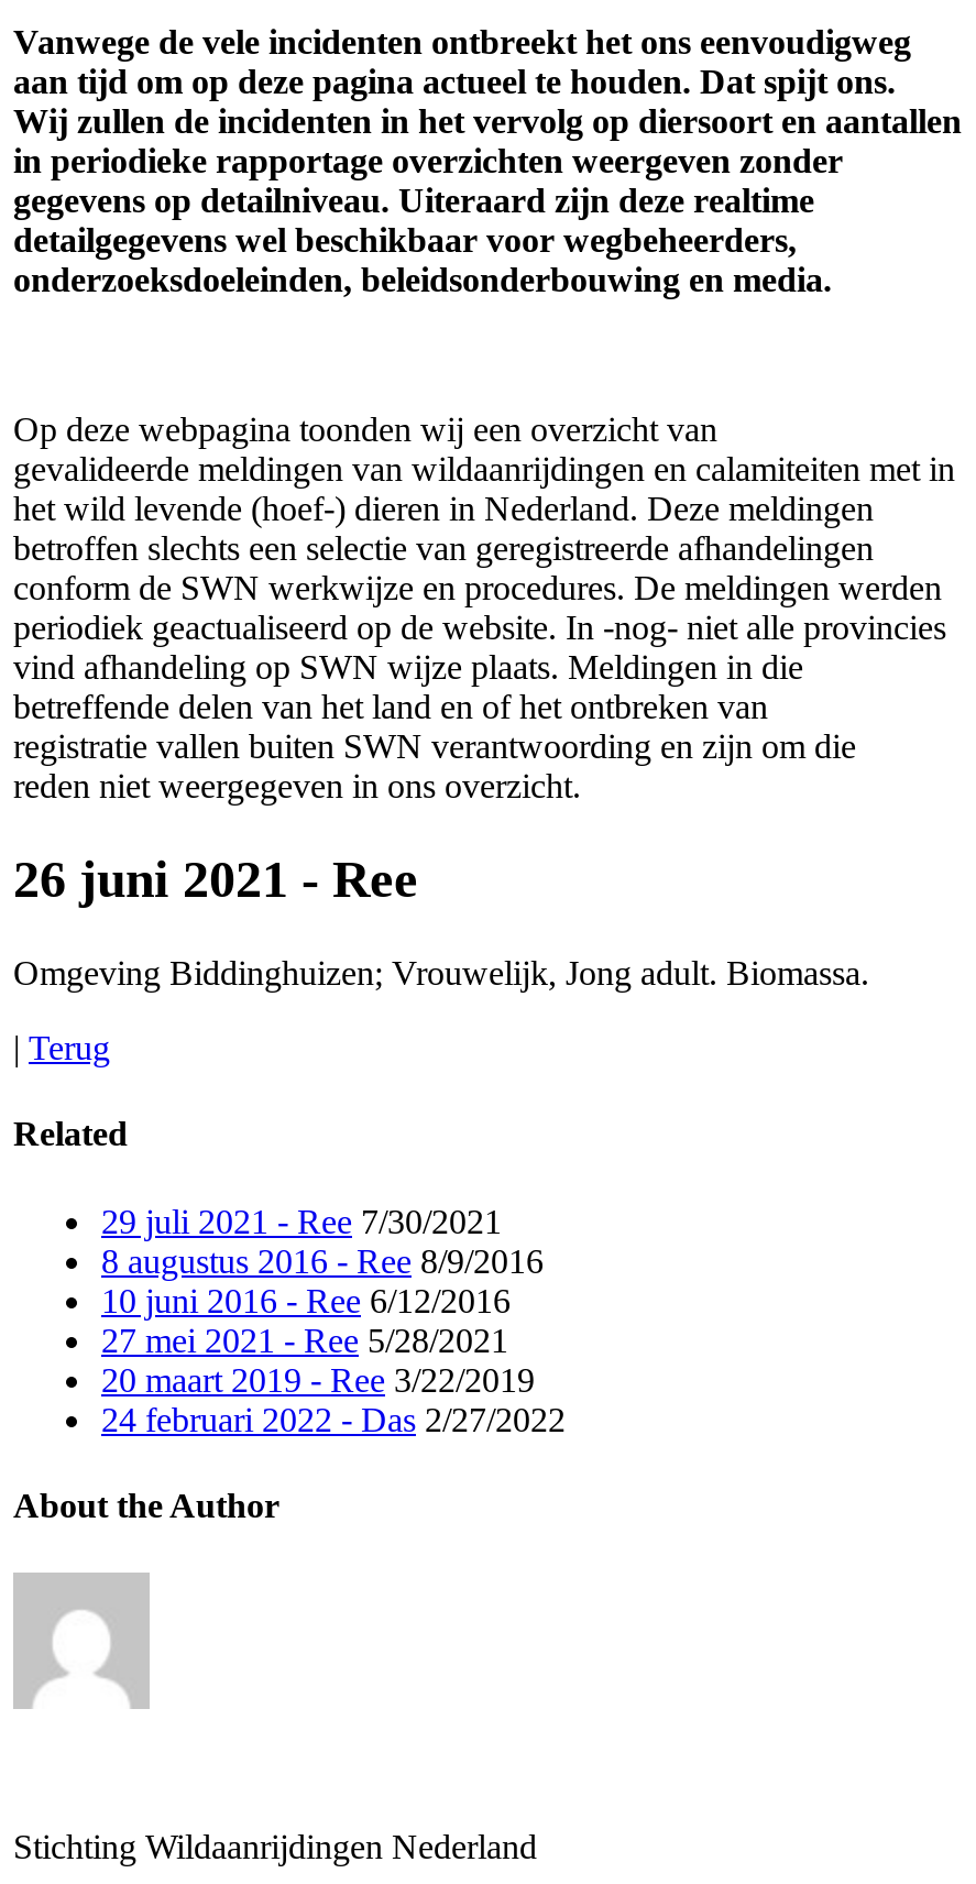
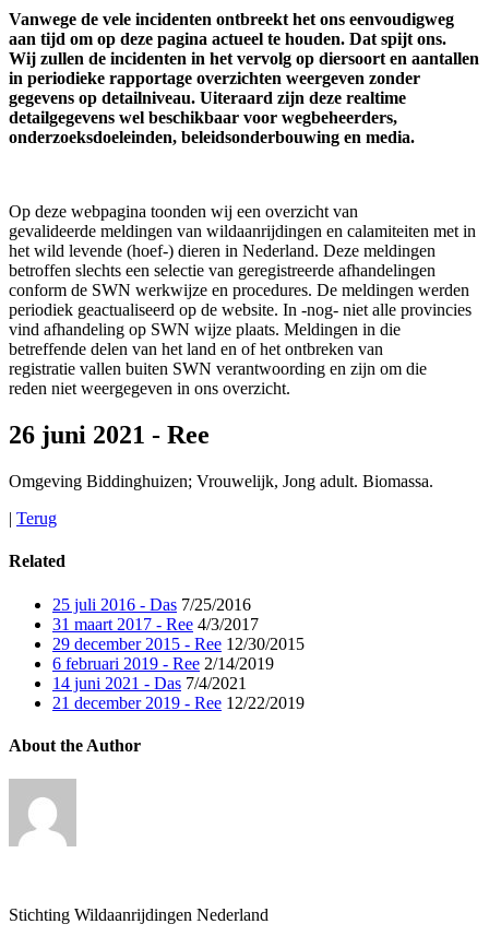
[101,1202,566,1438] 29 juli 2021 - Ree 7/30/2021 | 8 augustus 2016 - Ree 8/9/2016 | 10 juni 2016 - Ree 6/12/2016 | 27 mei 2021 - Ree 5/28/2021 | 20 maart 2019 - Ree 3/22/2019 | 24 februari 2022 - Das 2/27/2022 -> [52,595,305,712] 25 juli 2016 - Das 7/25/2016 | 31 maart 2017 - Ree 4/3/2017 | 29 december 2015 - Ree 12/30/2015 | 6 februari 2019 - Ree 2/14/2019 | 14 juni 2021 - Das 7/4/2021 | 21 december 2019 - Ree 12/22/2019

